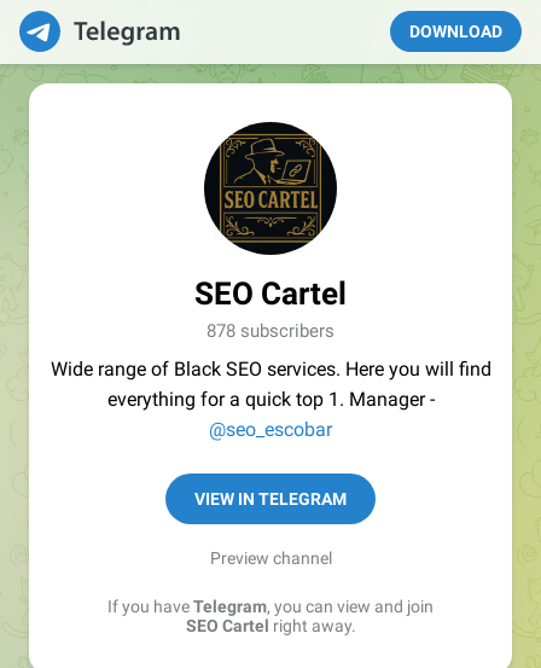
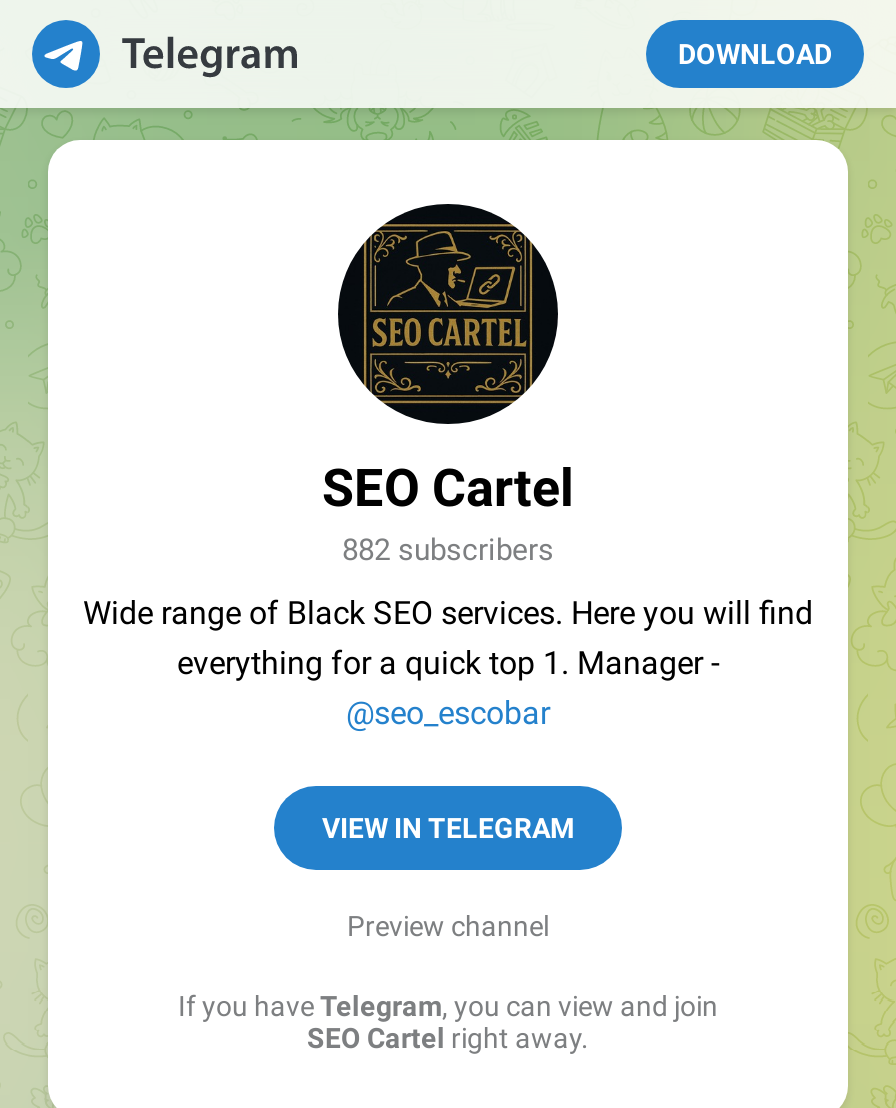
[206,320,335,342] 878 subscribers -> [342,532,554,568] 882 subscribers

